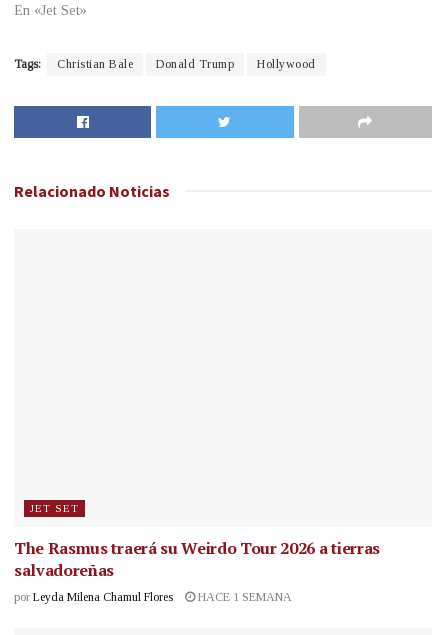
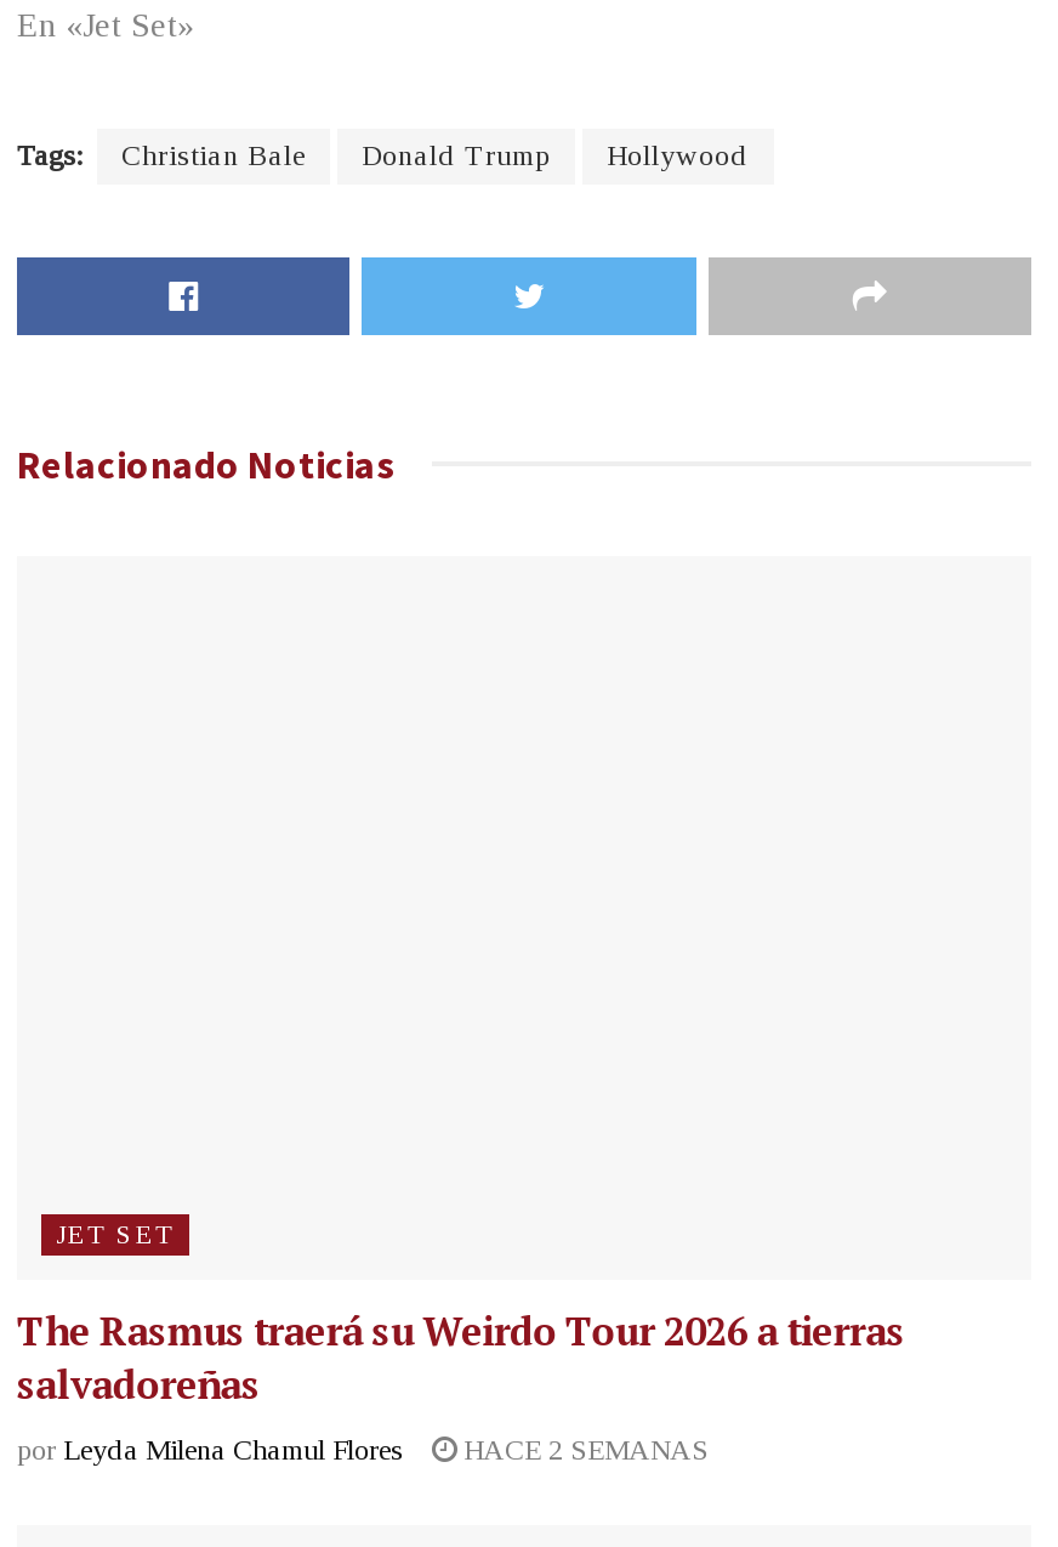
[14,590,292,604] por Leyda Milena Chamul Flores HACE 1 SEMANA -> [17,1434,709,1468] por Leyda Milena Chamul Flores HACE 2 SEMANAS

